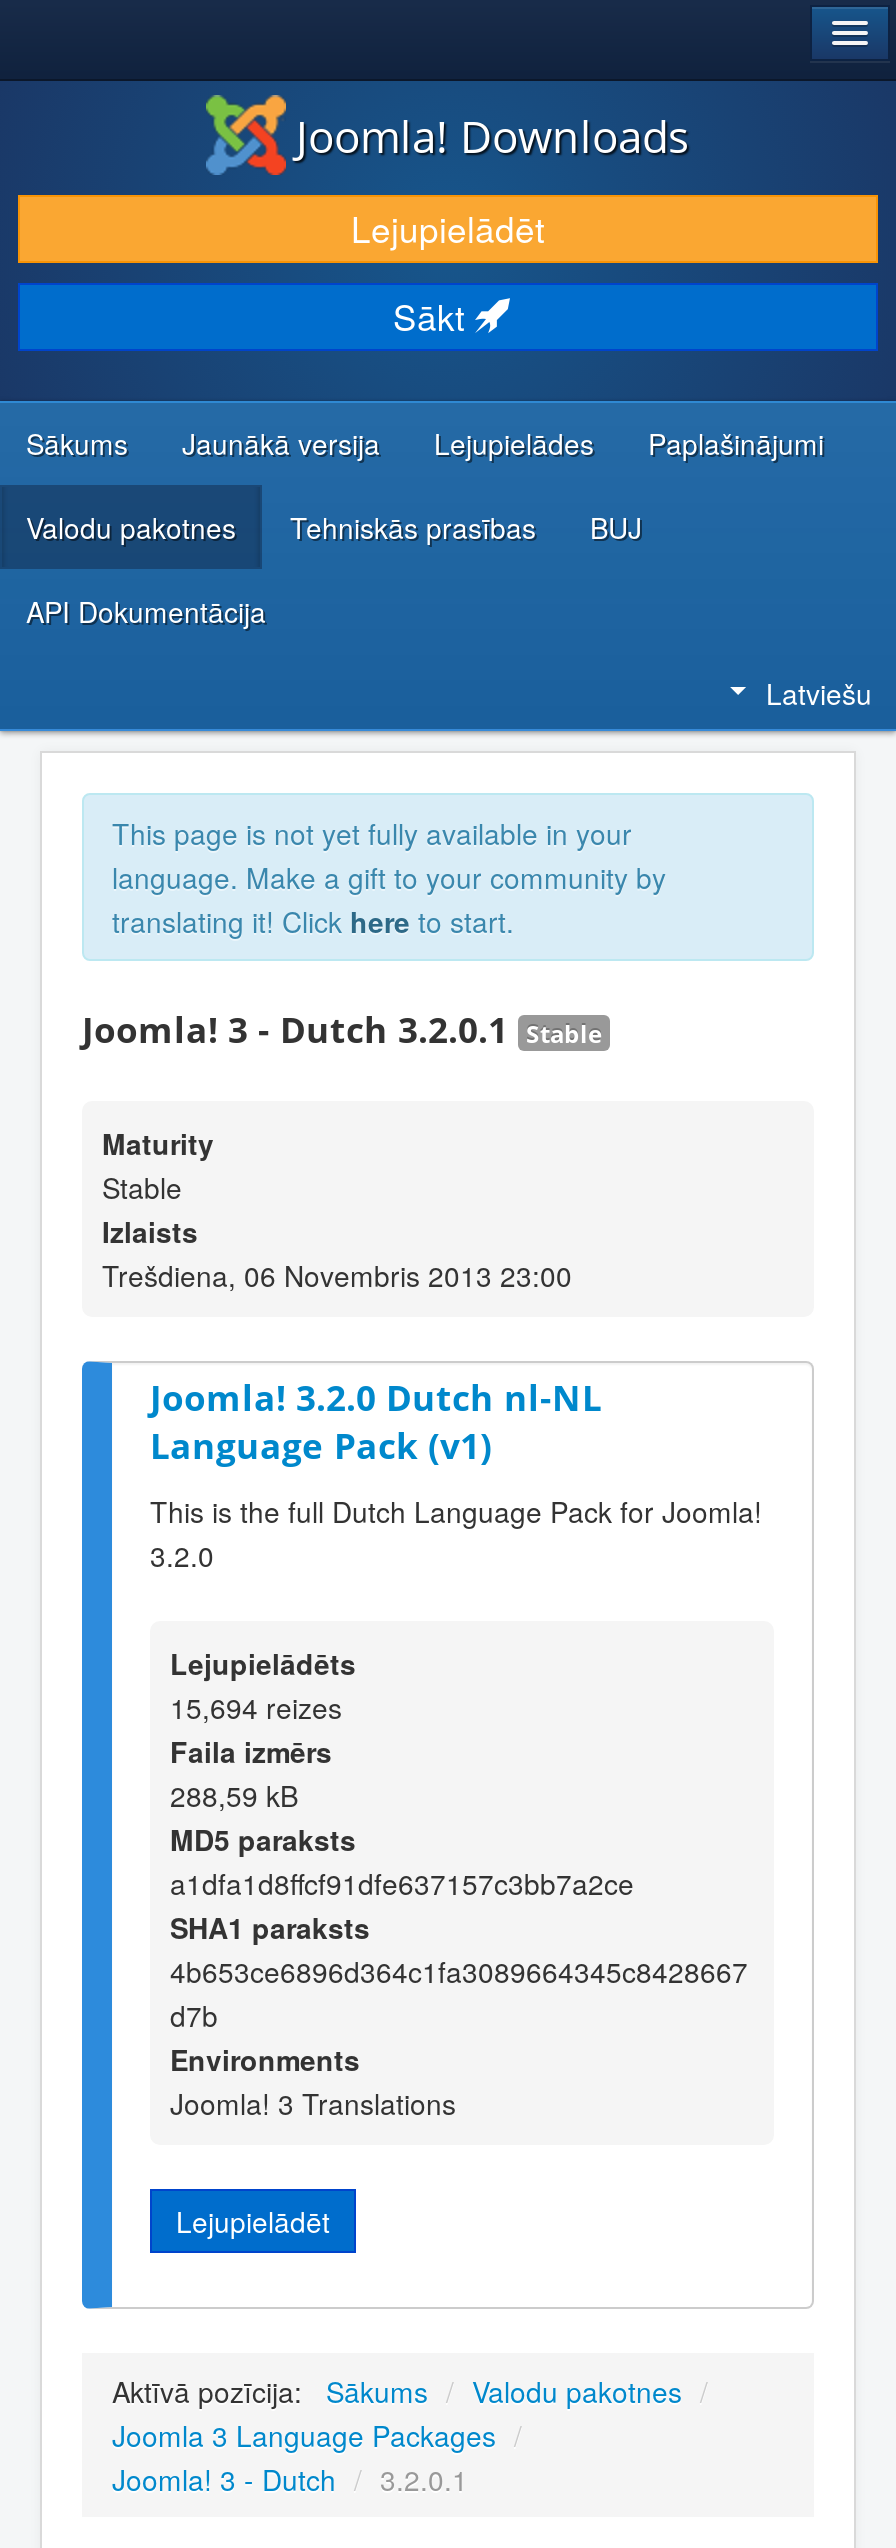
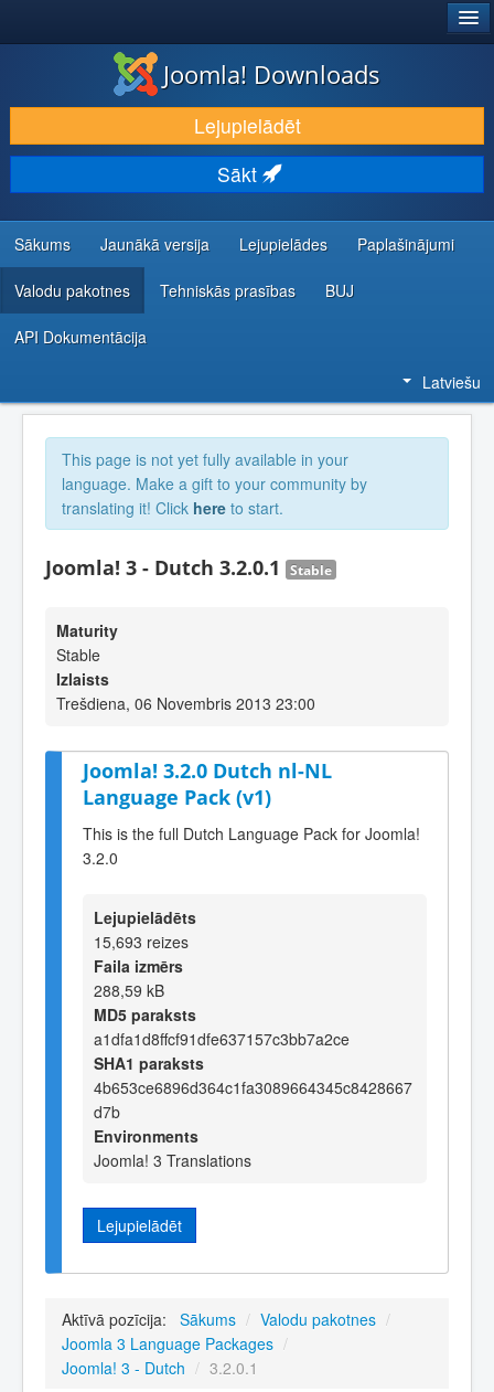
[170,1687,342,1727] 15,694 reizes -> [94,931,189,953] 15,693 reizes

